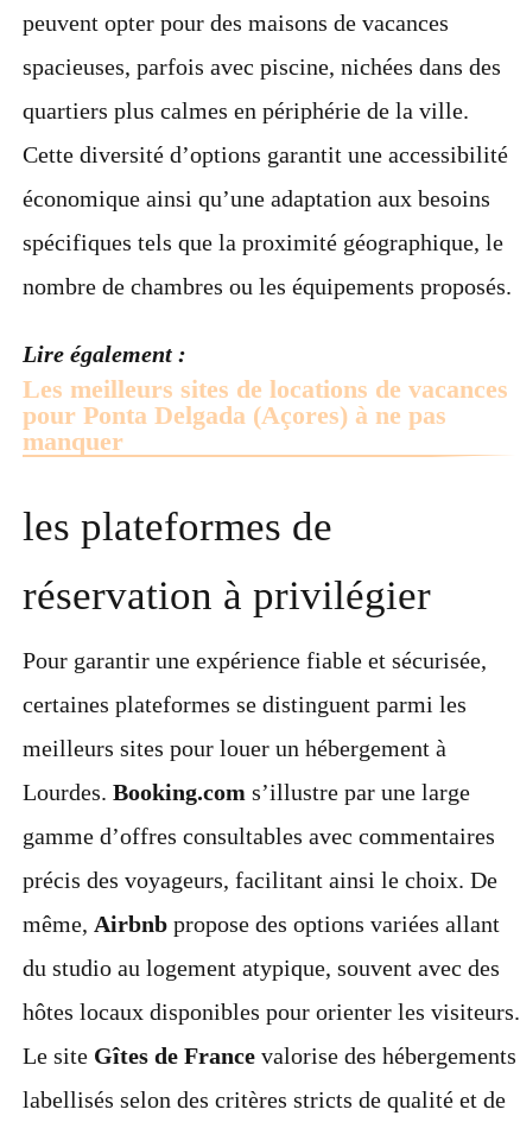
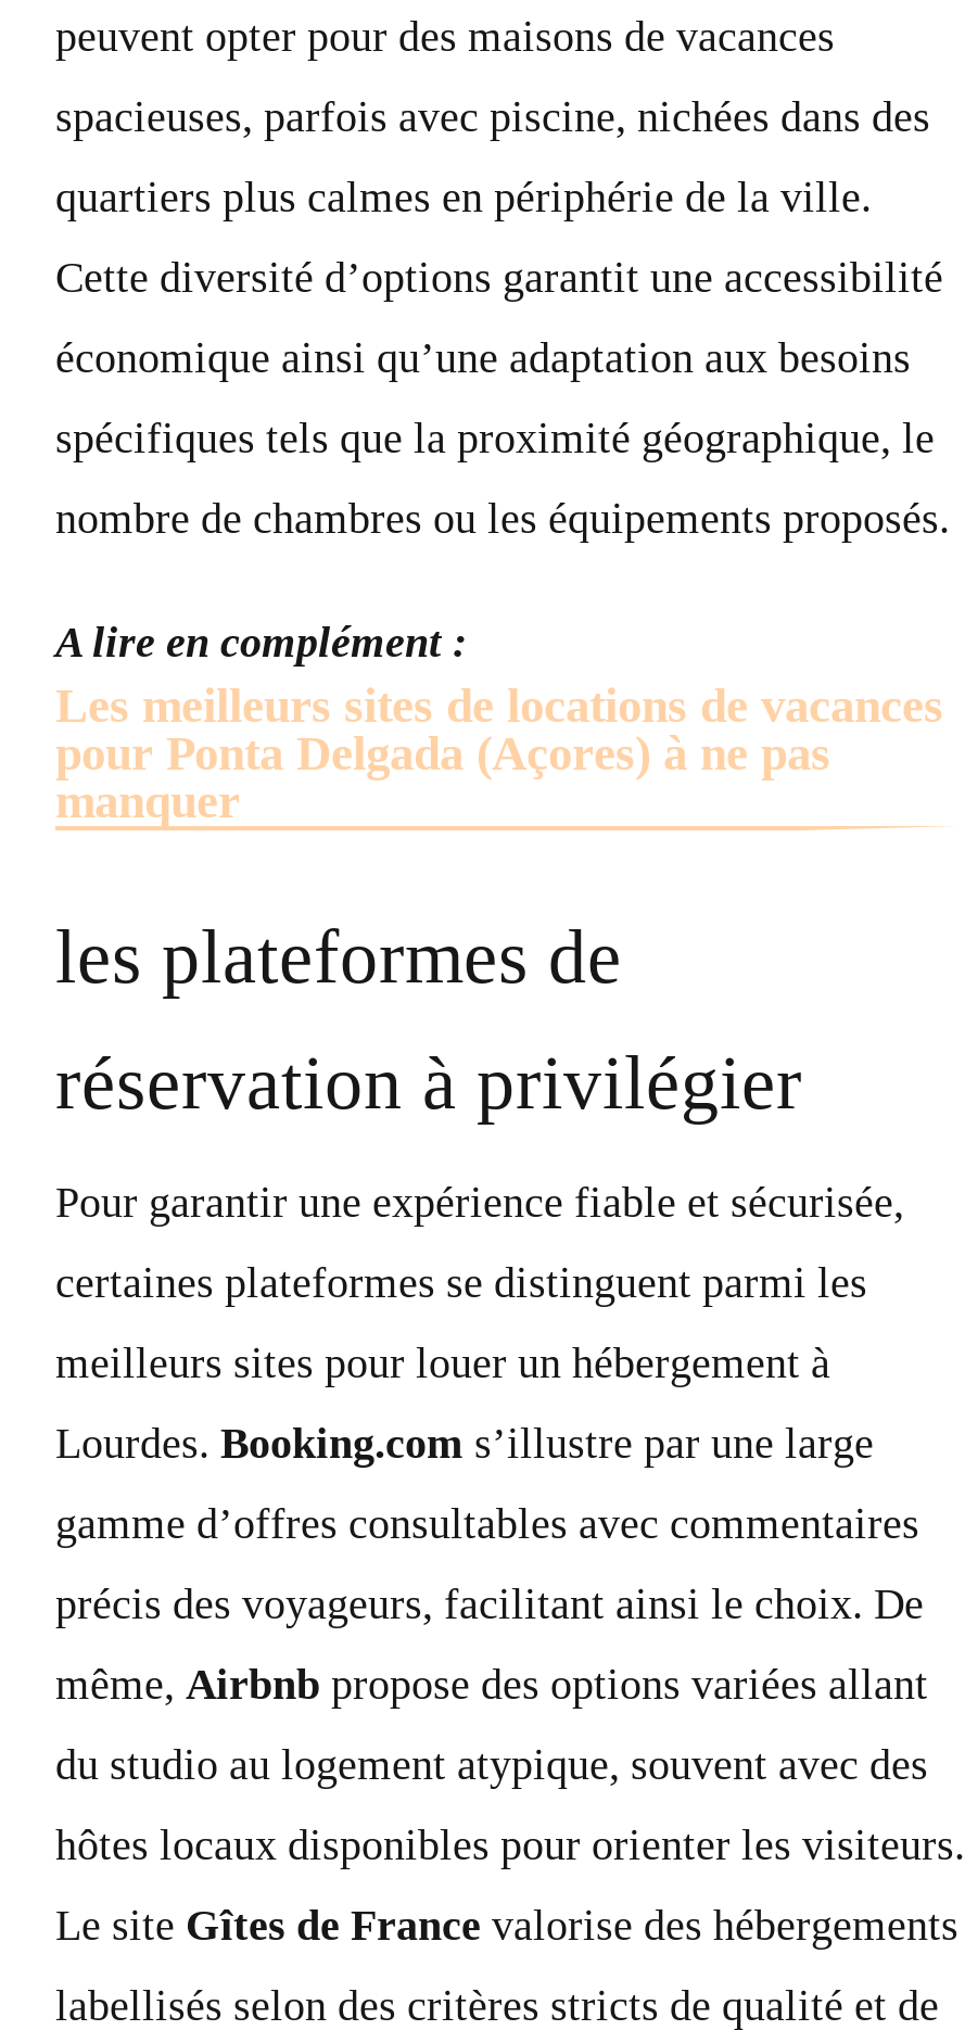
[23,340,186,367] Lire également : -> [55,617,468,665] A lire en complément :

